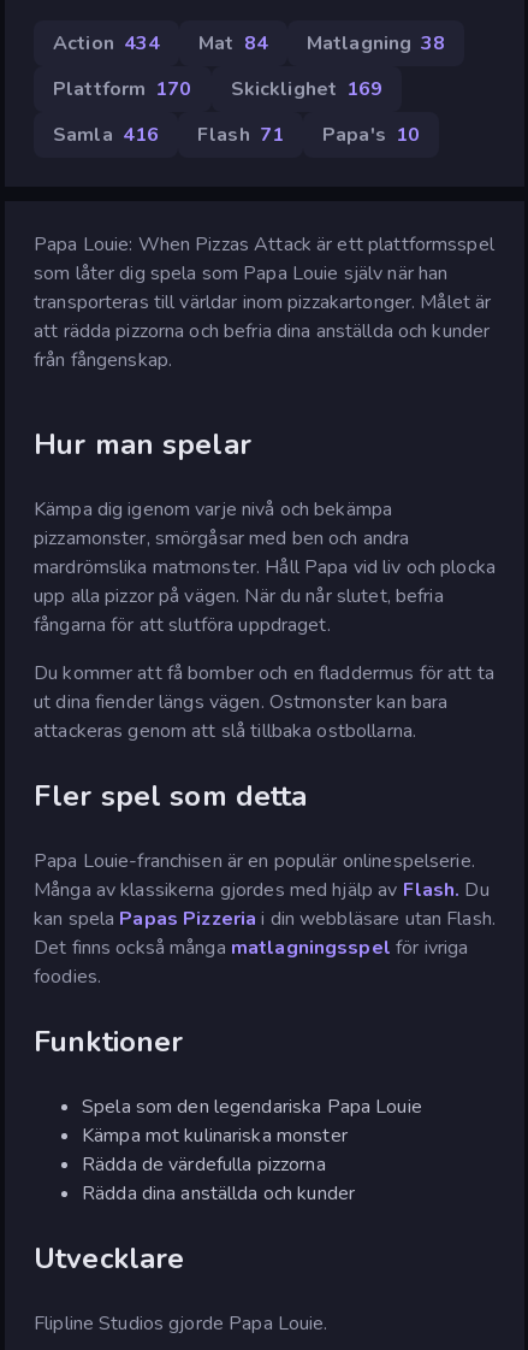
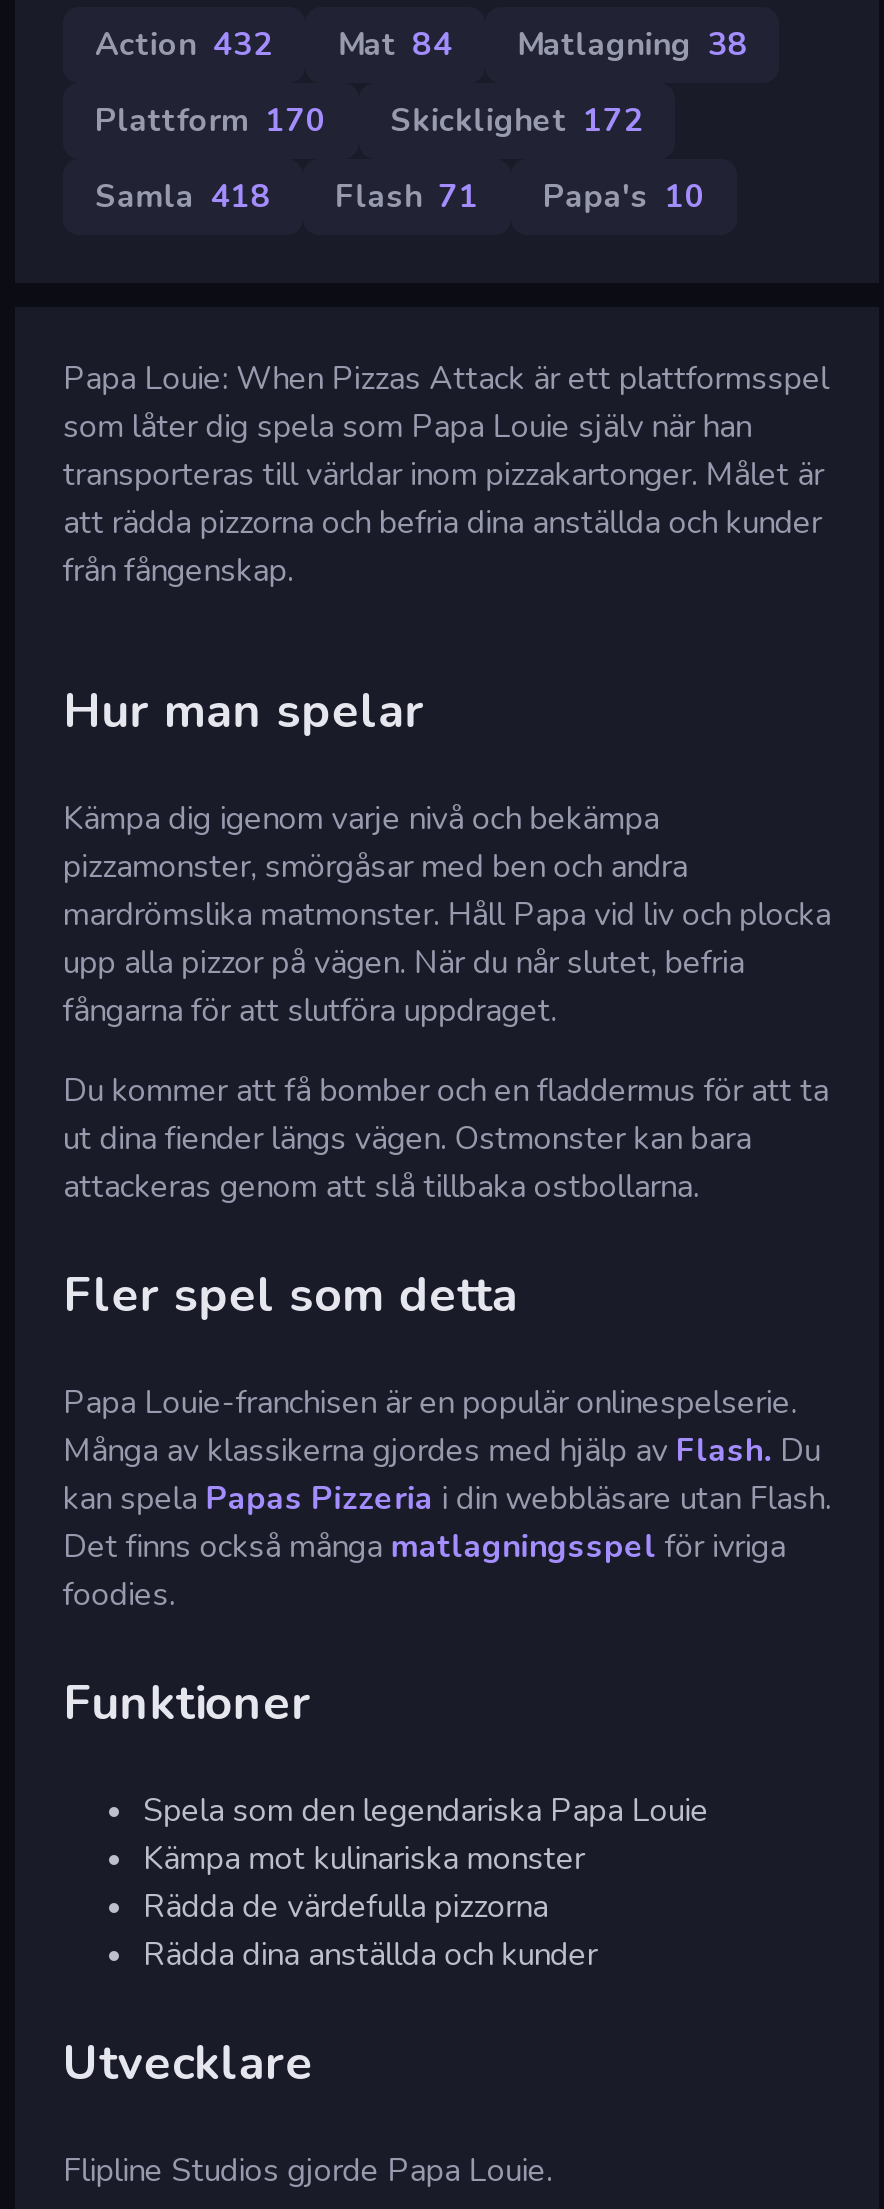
[53,30,446,56] Action 434 Mat 84 Matlagning 38 -> [95,23,748,67] Action 432 Mat 84 Matlagning 38
[53,76,383,102] Plattform 170 Skicklighet 169 -> [95,99,644,143] Plattform 170 Skicklighet 172
[53,121,420,148] Samla 416 Flash 71 Papa's 10 -> [95,175,705,219] Samla 418 Flash 71 Papa's 10

